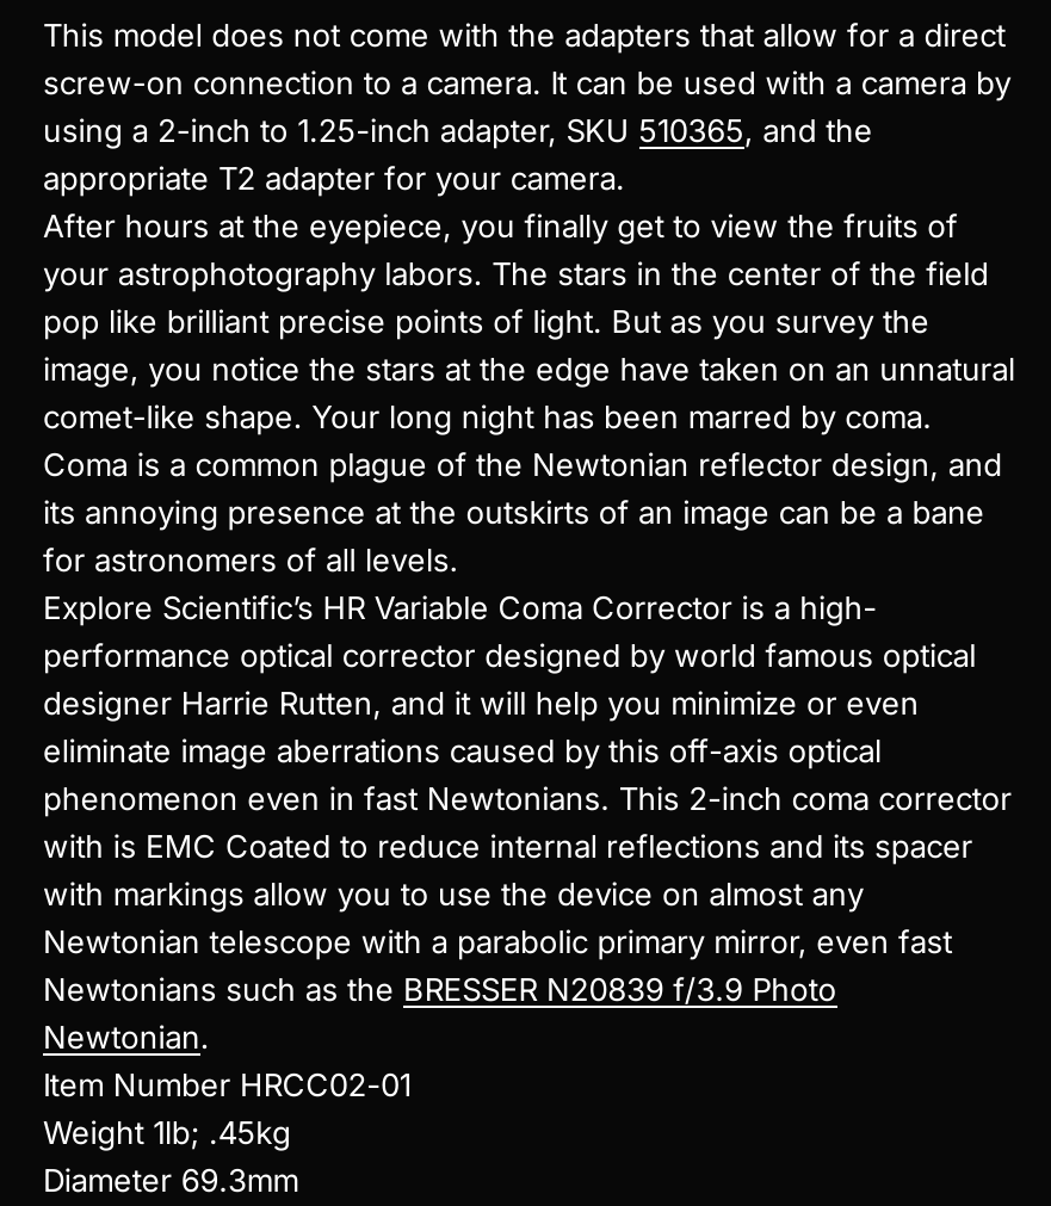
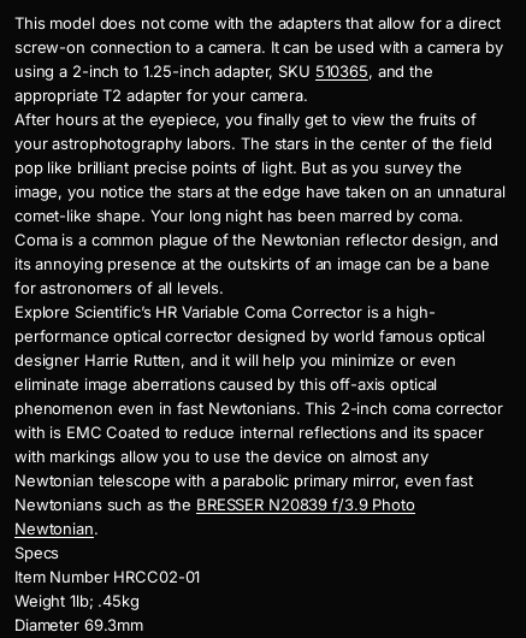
none -> [14,543,59,562] Specs

